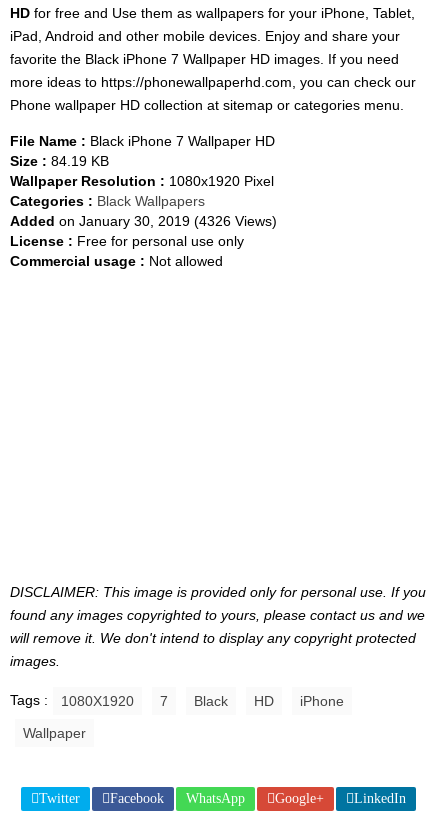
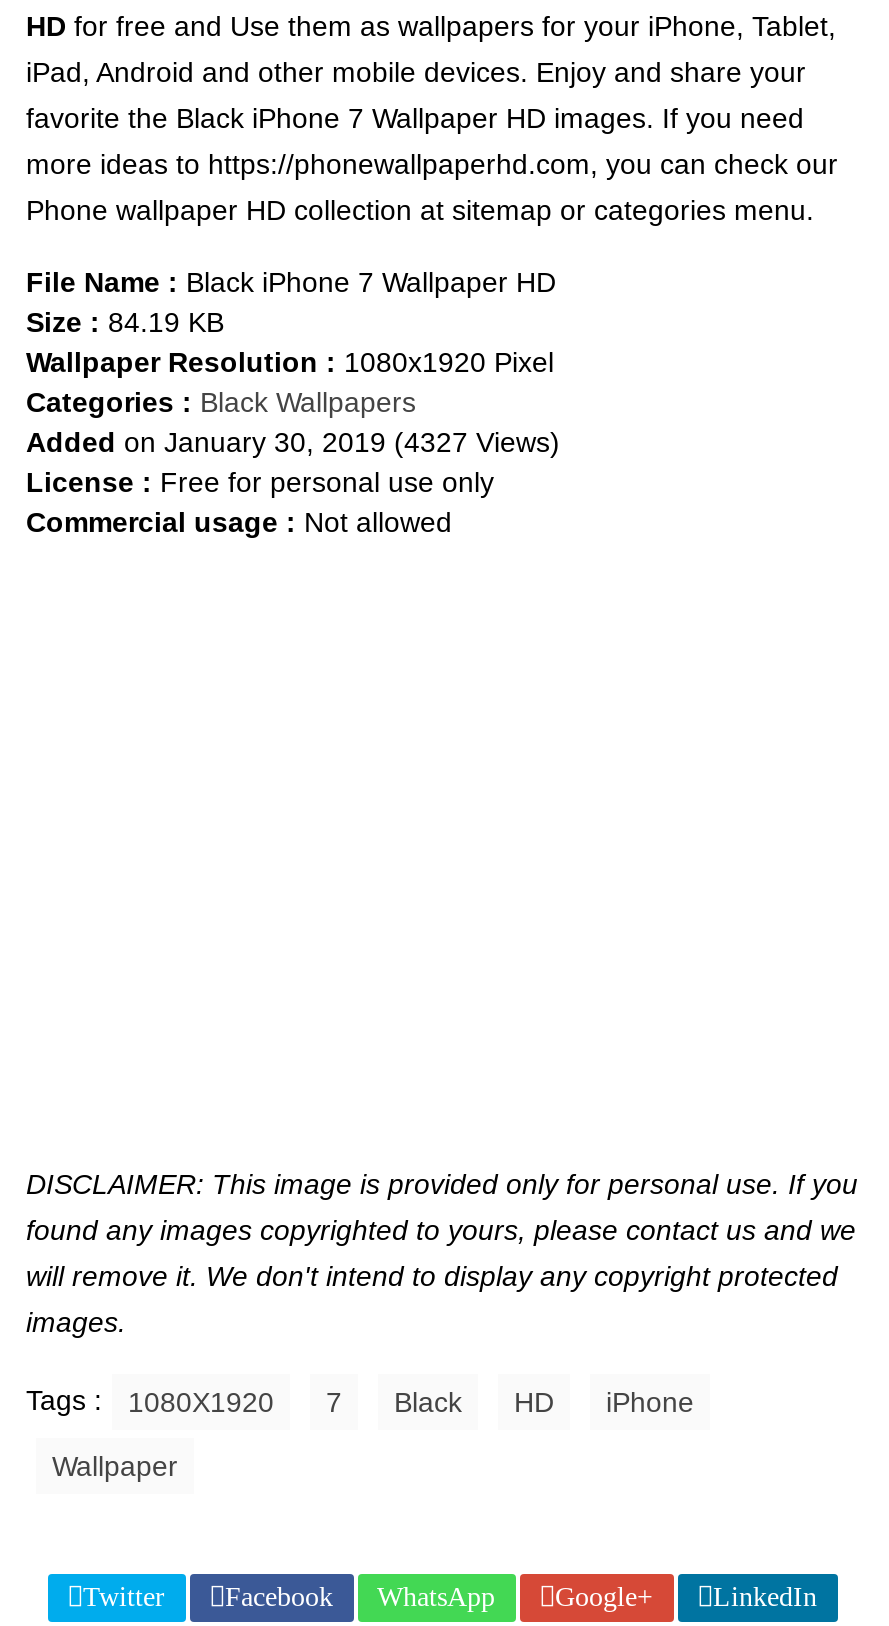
[10,213,277,229] Added on January 30, 2019 (4326 Views) -> [26,426,560,458] Added on January 30, 2019 (4327 Views)

